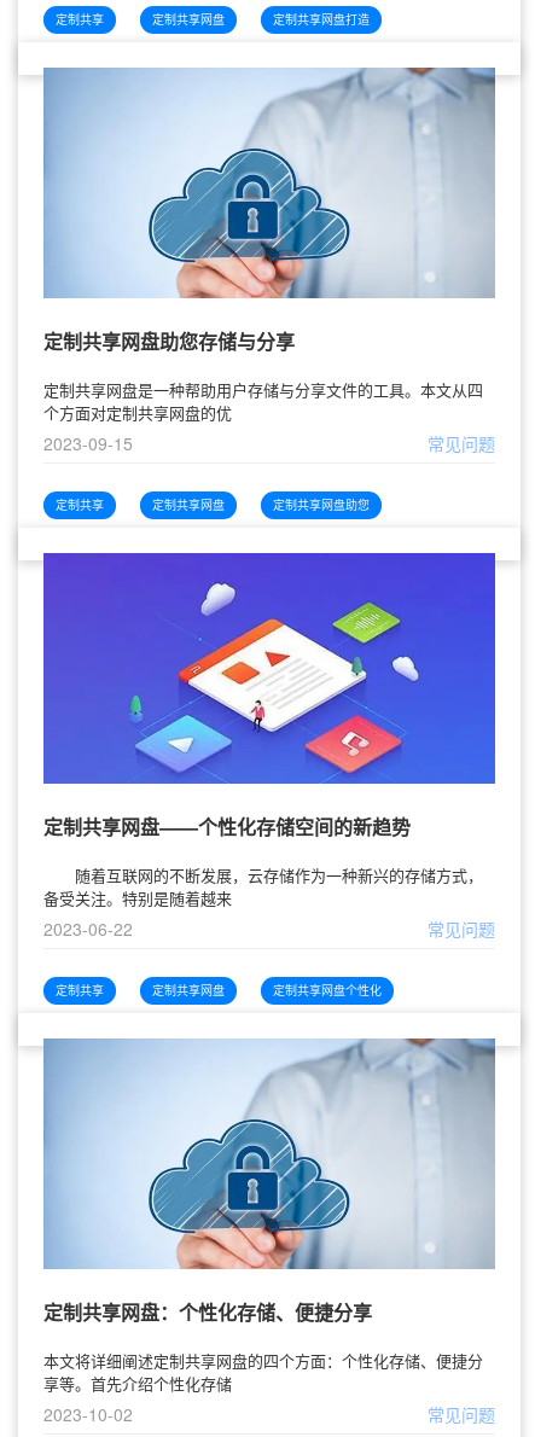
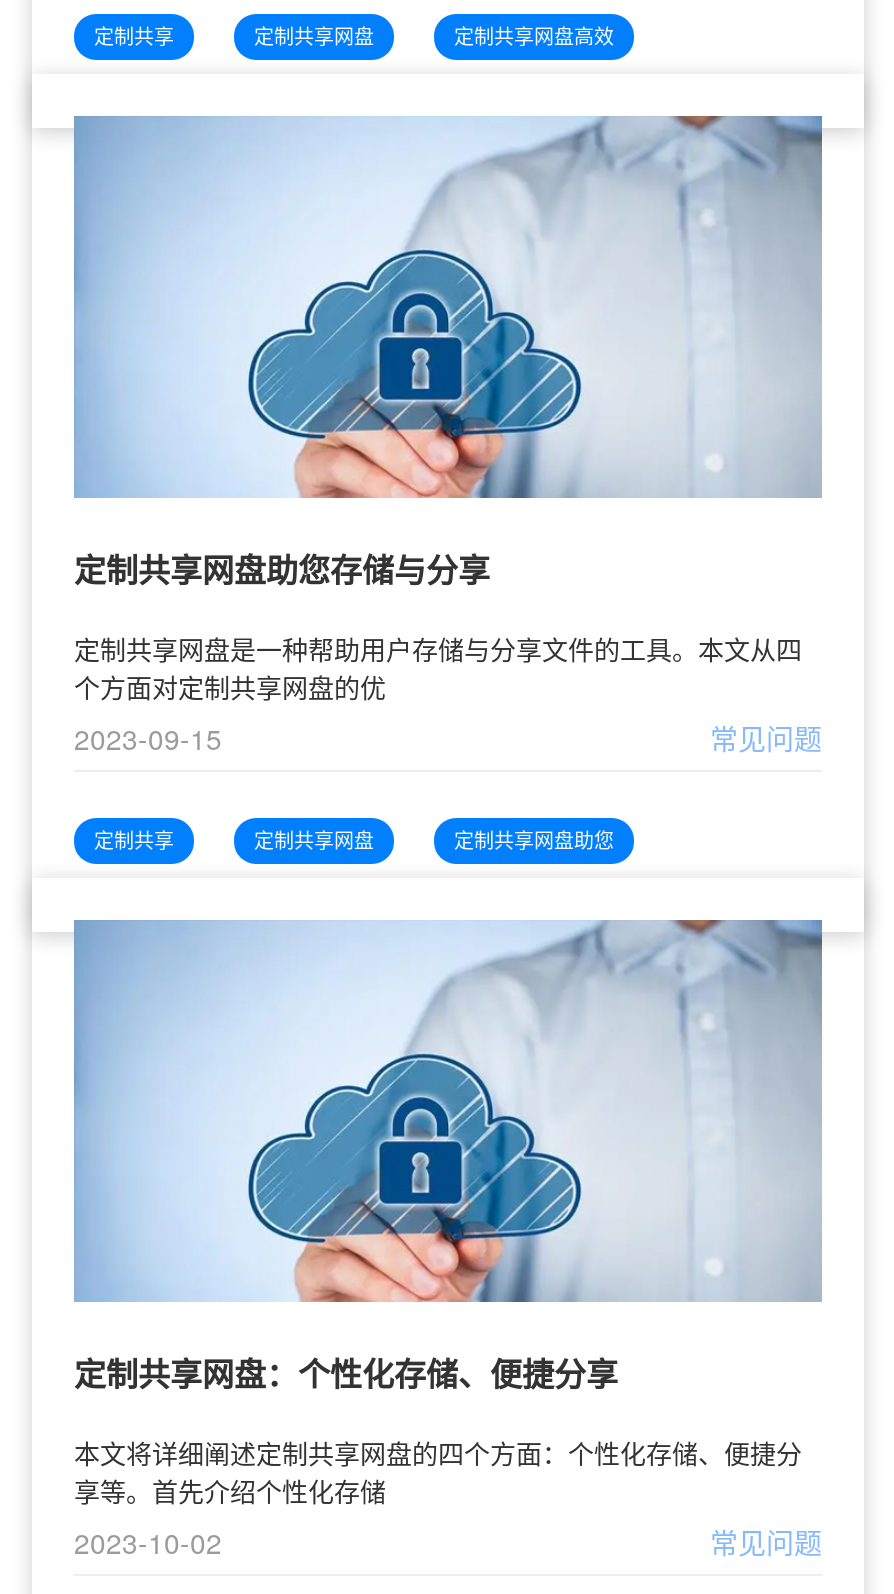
[273,11,370,28] 定制共享网盘打造 -> [454,22,614,50] 定制共享网盘高效
[43,552,496,999] [image] | 定制共享网盘——个性化存储空间的新趋势 | 随着互联网的不断发展，云存储作为一种新兴的存储方式， | 备受关注。特别是随着越来 | 2023-06-22 | 常见问题 | 定制共享 | 定制共享网盘 | 定制共享网盘个性化 -> none

